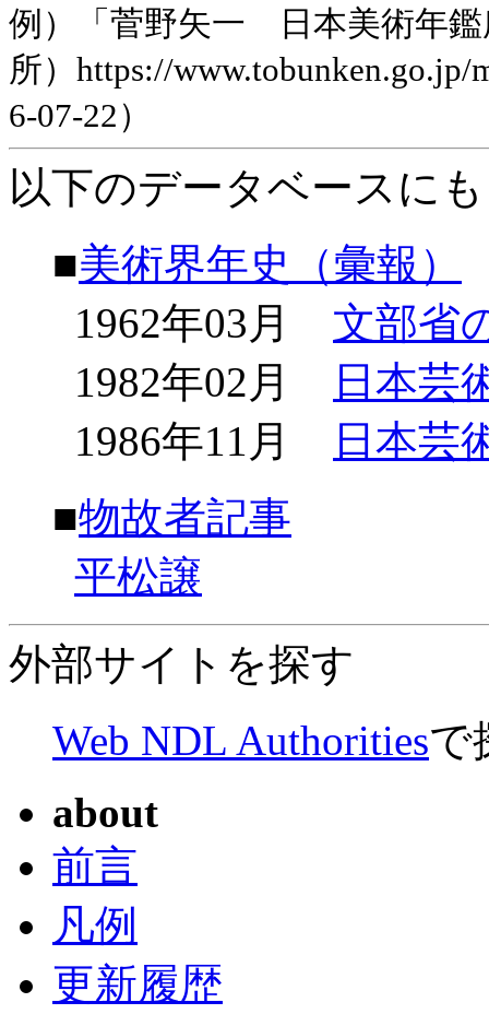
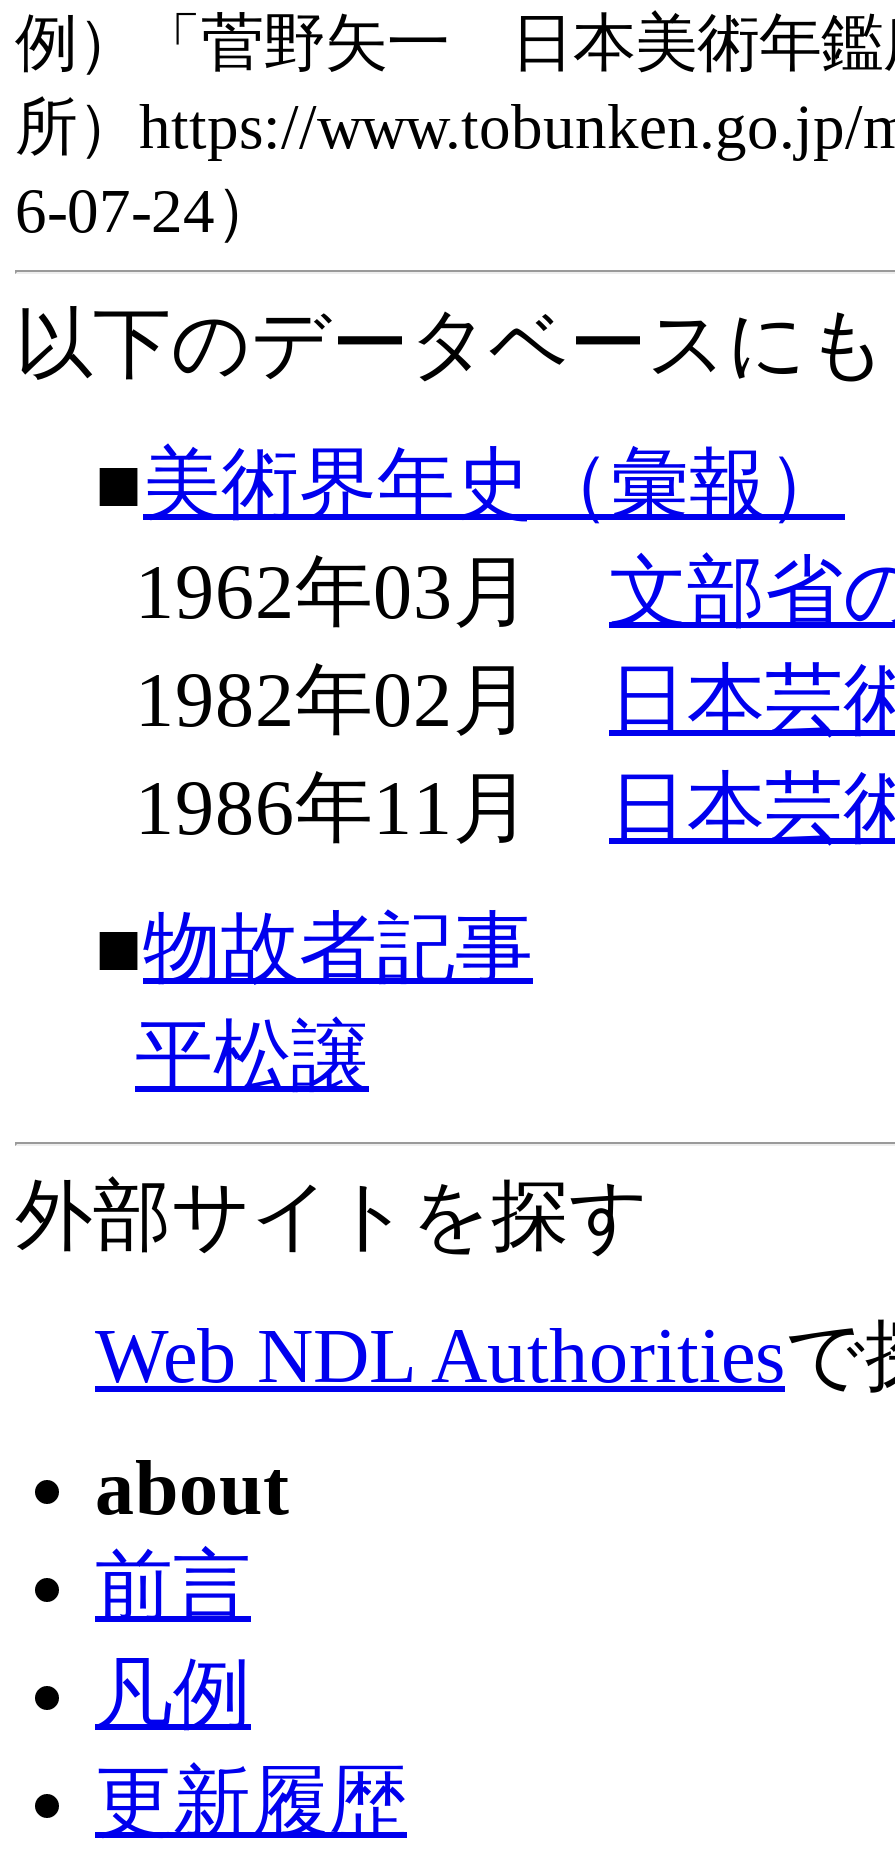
[9,96,152,135] 6-07-22） -> [15,177,277,247] 6-07-24）

